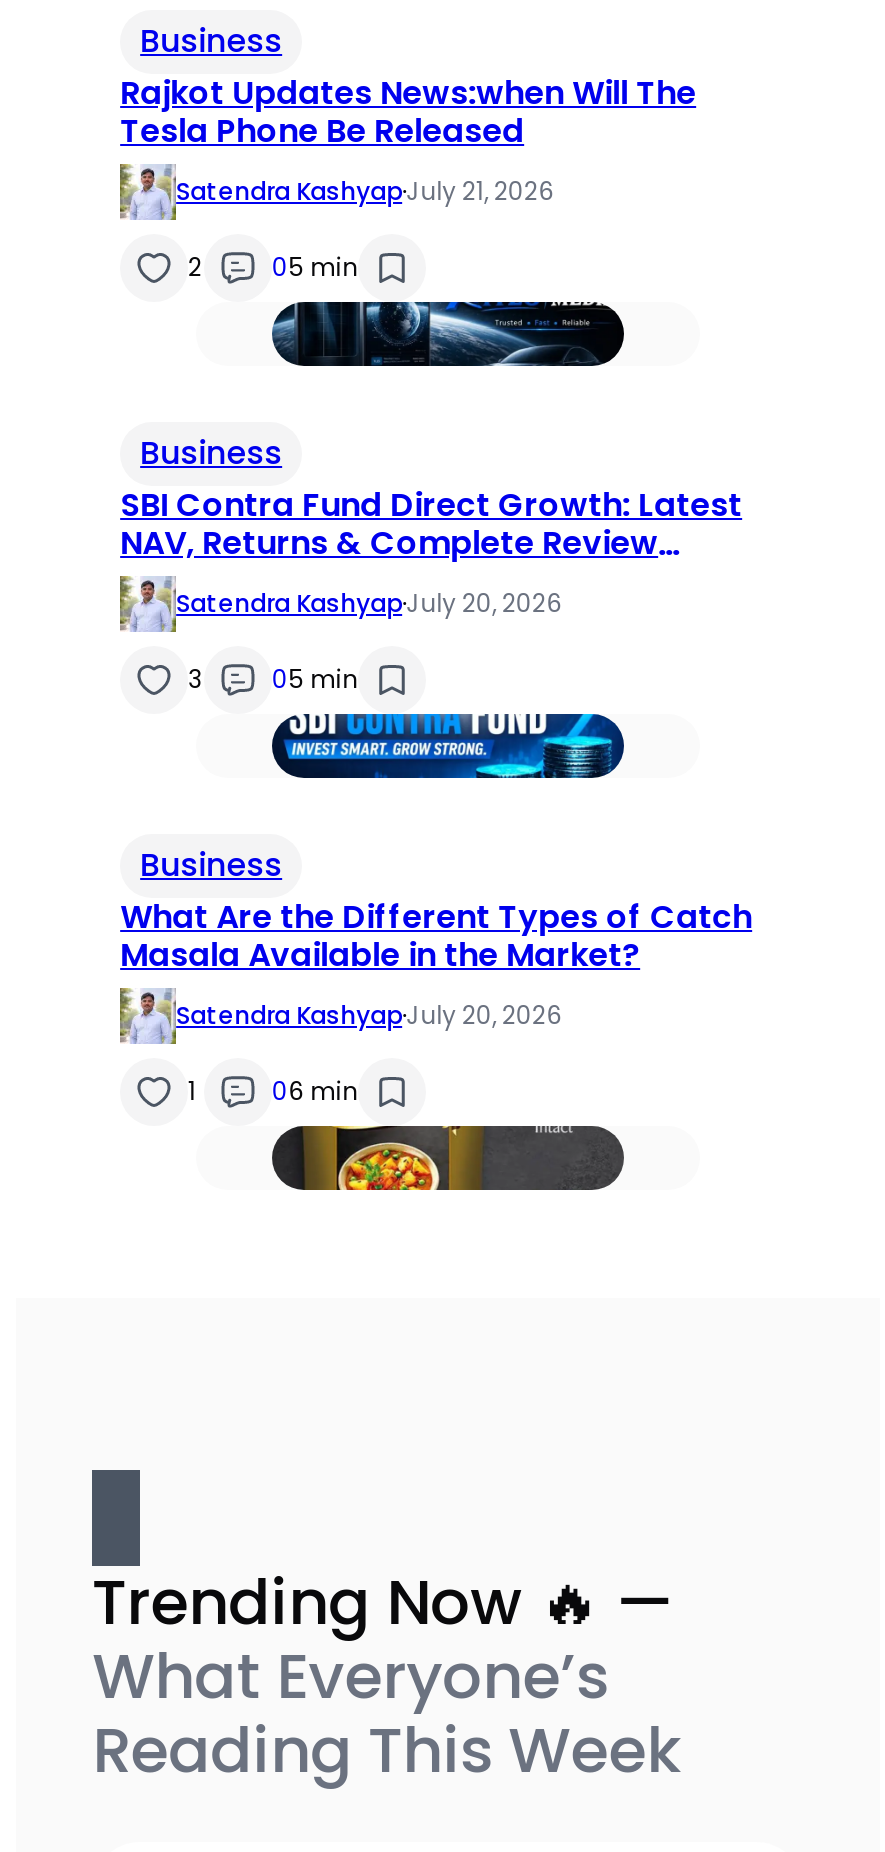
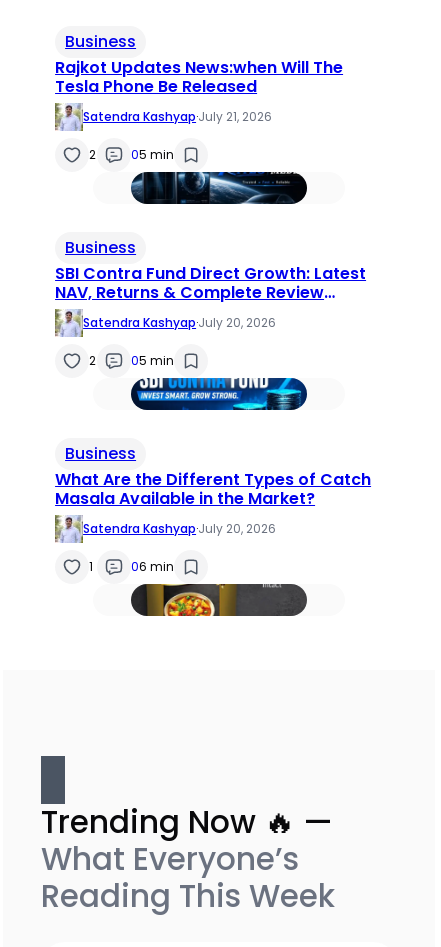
[188,663,202,697] 3 -> [89,352,96,369] 2

